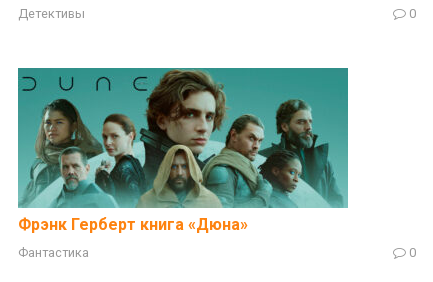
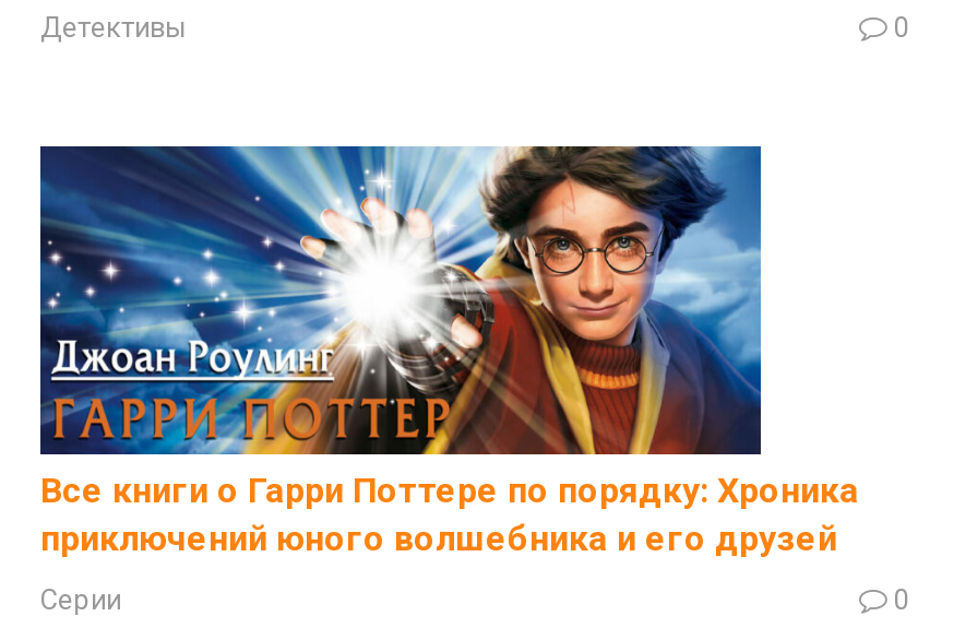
[17,67,349,234] [image] | Фрэнк Герберт книга «Дюна» -> [38,143,859,560] [image] | Все книги о Гарри Поттере по порядку: Хроника | приключений юного волшебника и его друзей
[18,245,89,260] Фантастика -> [40,584,121,616] Серии

